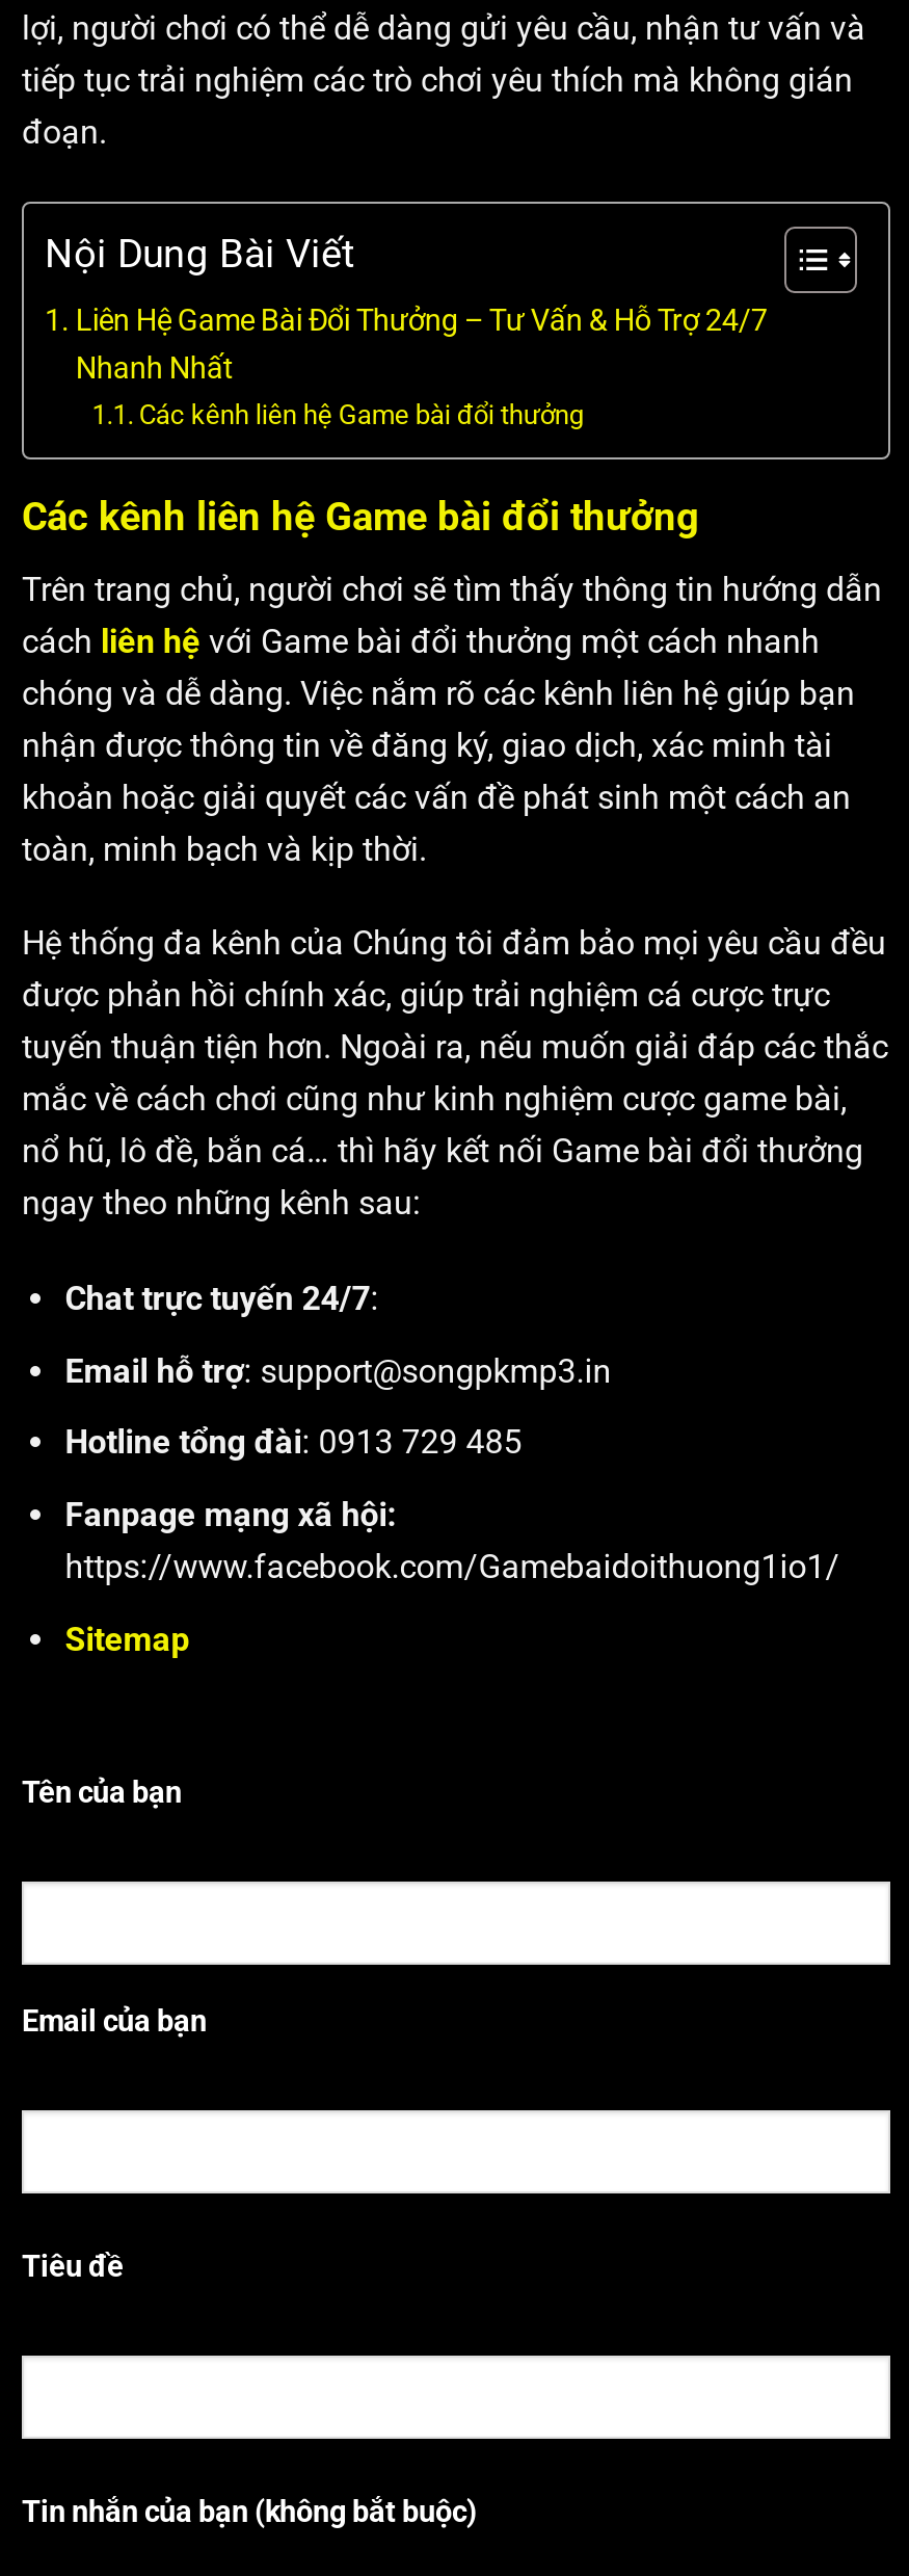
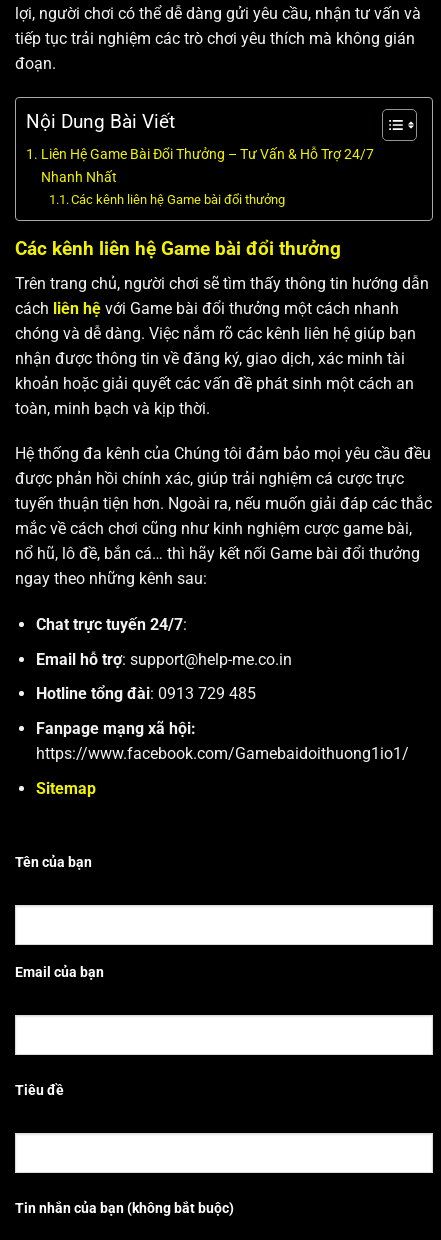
[65,1351,611,1390] Email hỗ trợ: support@songpkmp3.in -> [36,650,292,669] Email hỗ trợ: support@help-me.co.in

